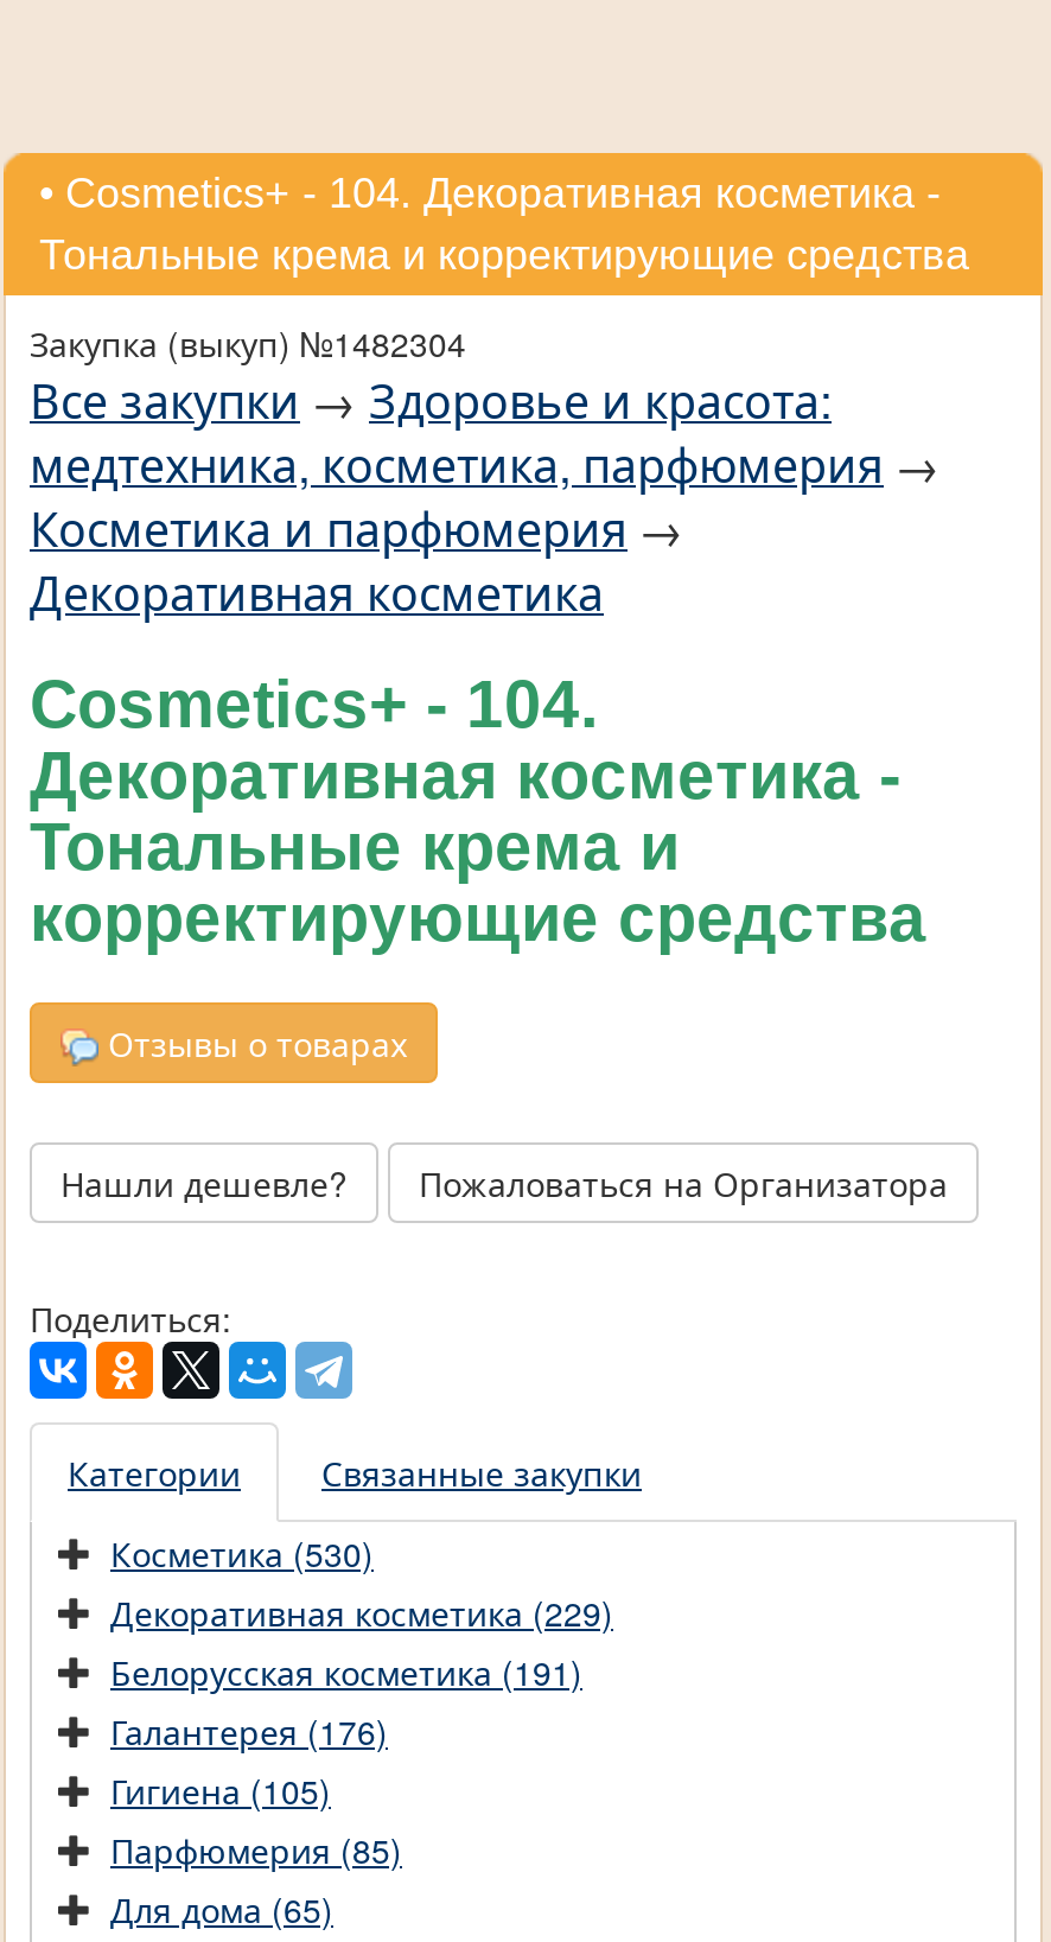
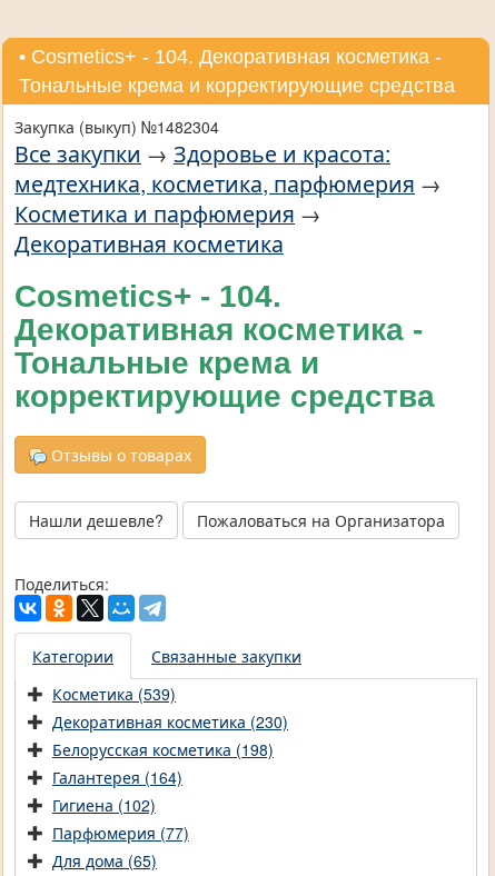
[110,1530,374,1577] Косметика (530) -> [52,683,176,705] Косметика (539)
[110,1589,613,1637] Декоративная косметика (229) -> [52,711,288,733] Декоративная косметика (230)
[110,1649,582,1696] Белорусская косметика (191) -> [52,738,274,761] Белорусская косметика (198)
[110,1708,388,1755] Галантерея (176) -> [52,766,182,789] Галантерея (164)
[110,1767,331,1815] Гигиена (105) -> [52,794,156,816] Гигиена (102)
[110,1826,402,1874] Парфюмерия (85) -> [52,822,189,844] Парфюмерия (77)

